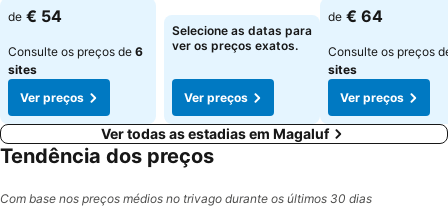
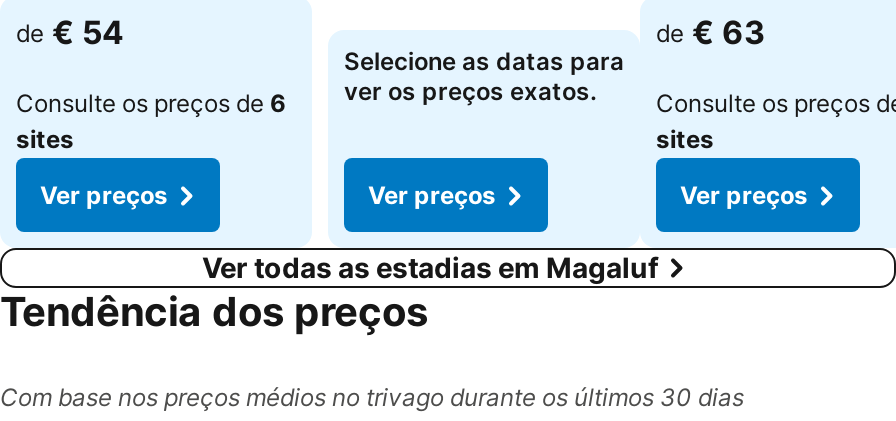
[328,6,383,26] de € 64 -> [656,12,766,52] de € 63

